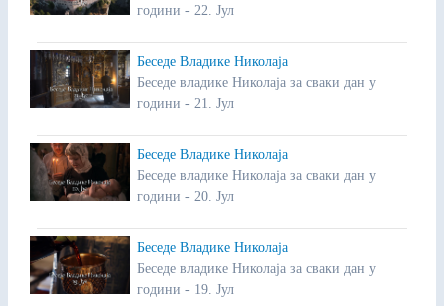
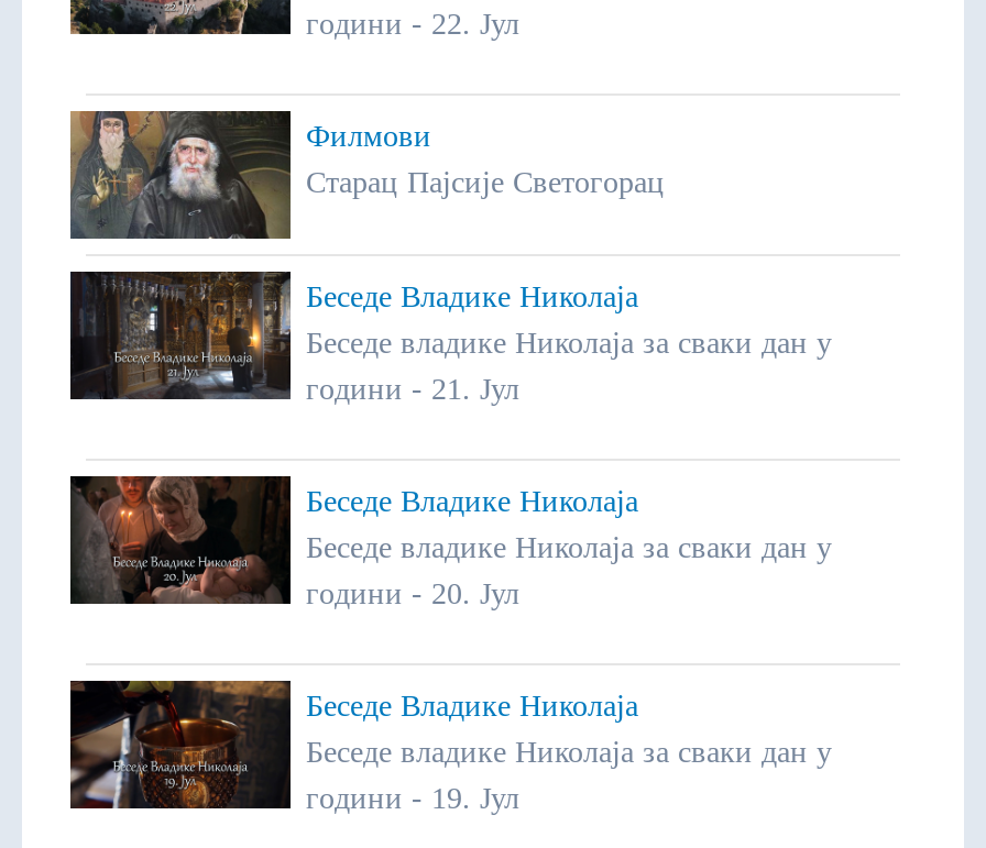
none -> [70,110,665,240] [image] | Филмови | Старац Пајсије Светогорац

